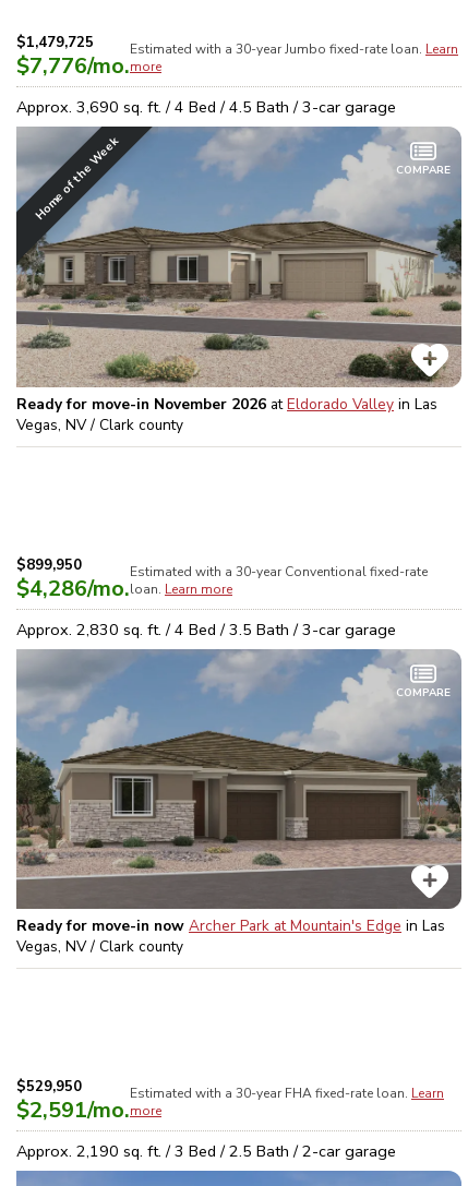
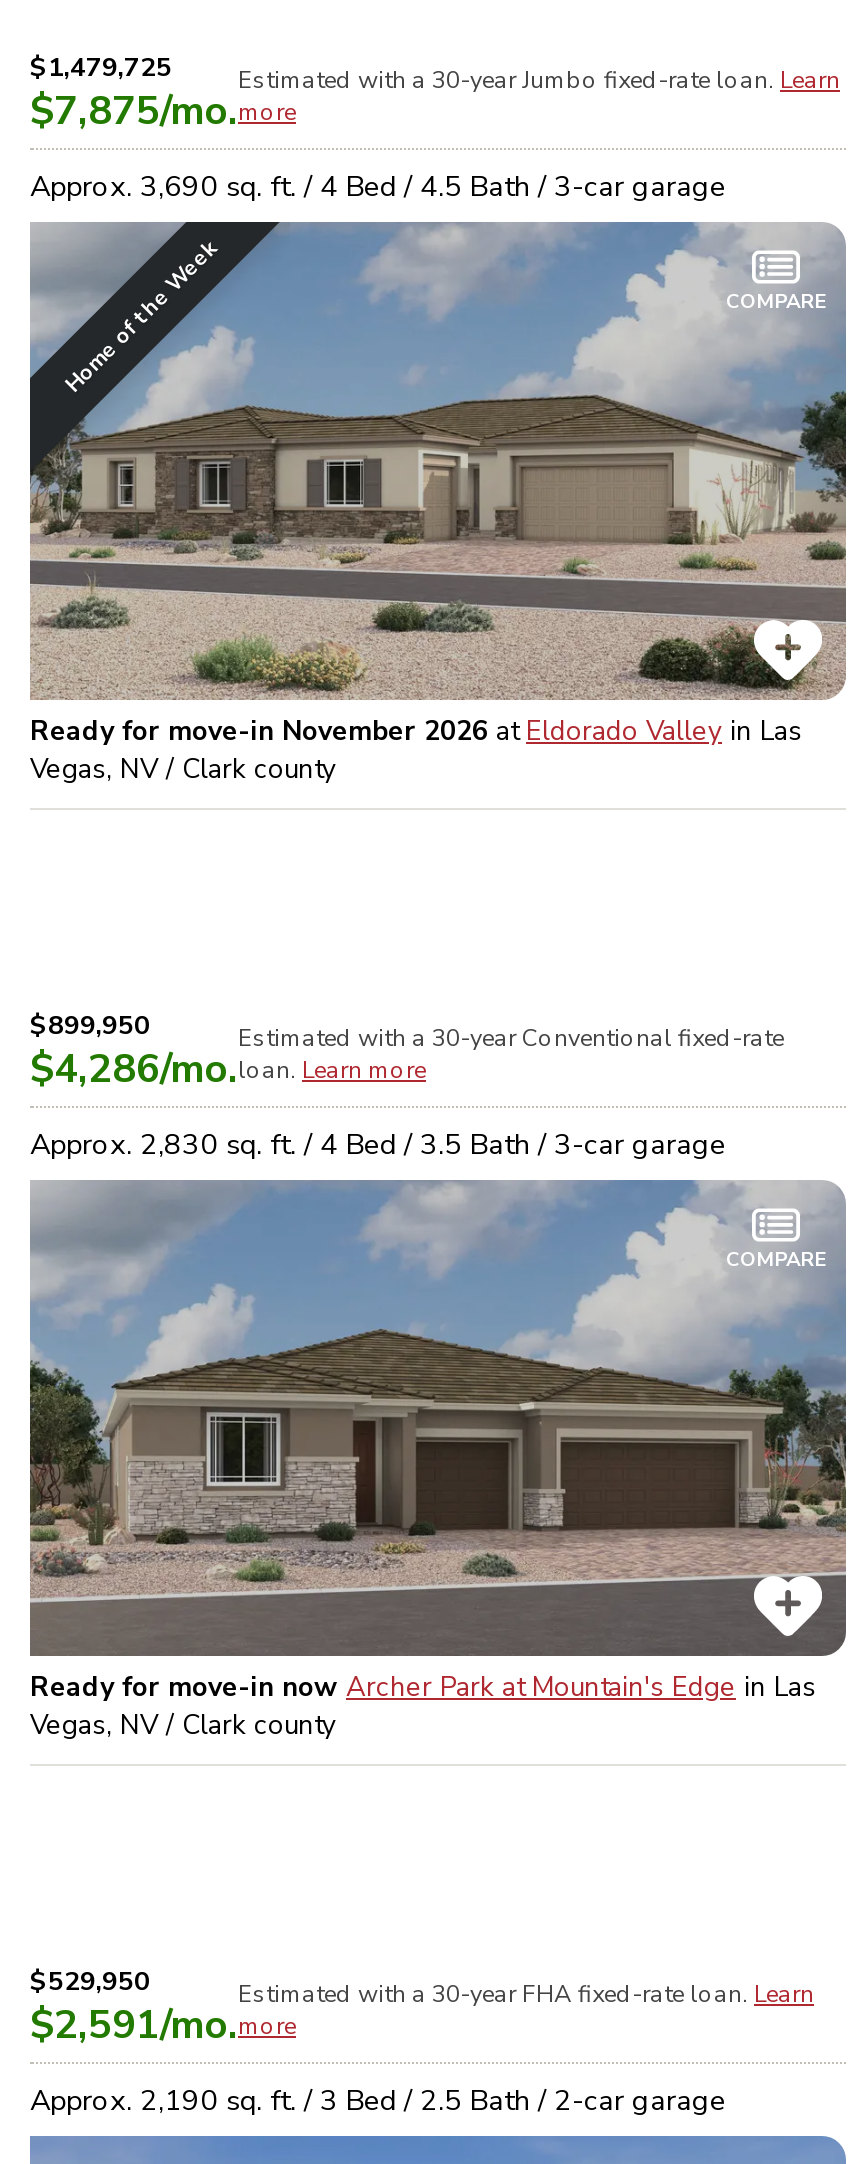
[16,51,161,80] $7,776/mo. more -> [30,83,296,137] $7,875/mo. more

